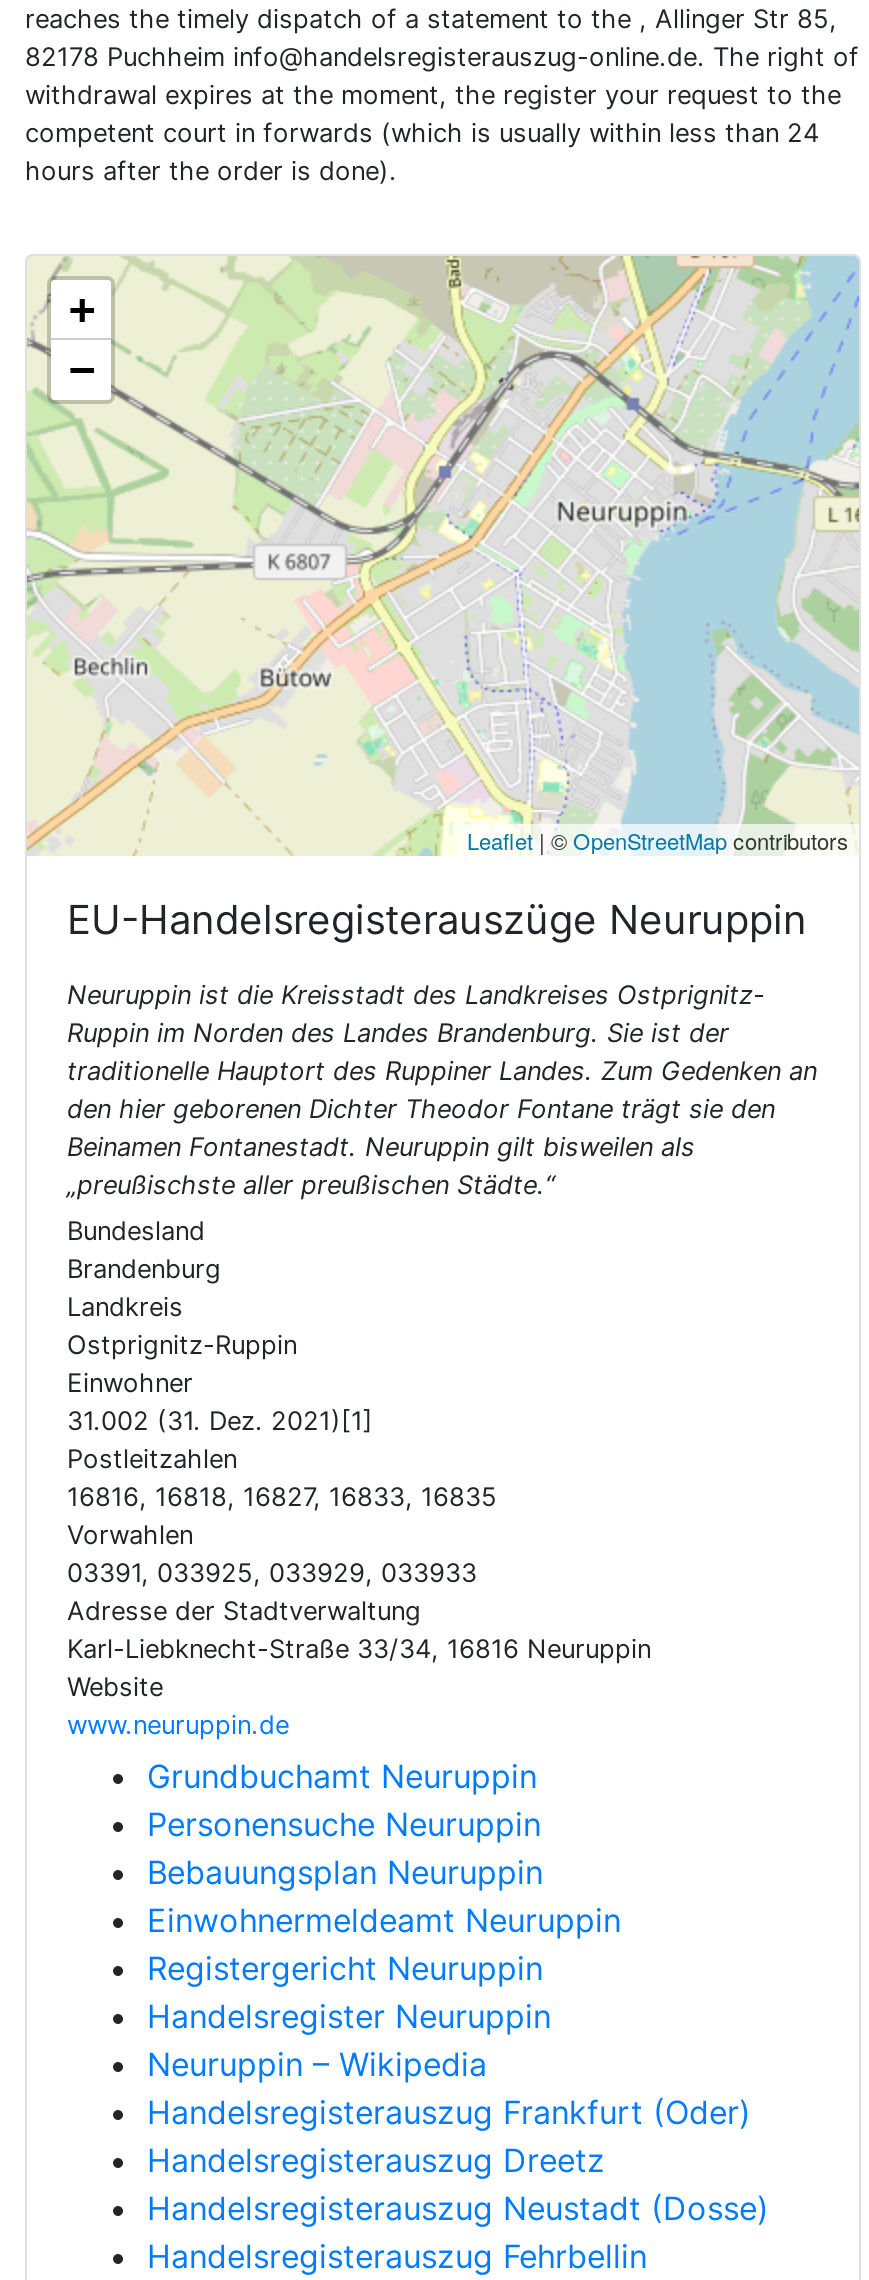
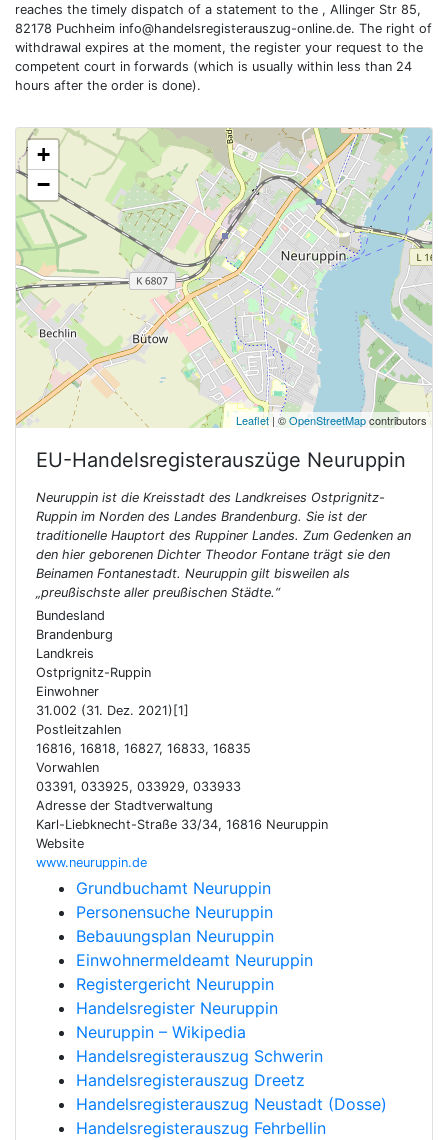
[147,2092,751,2132] Handelsregisterauszug Frankfurt (Oder) -> [76,1046,323,1066] Handelsregisterauszug Schwerin

